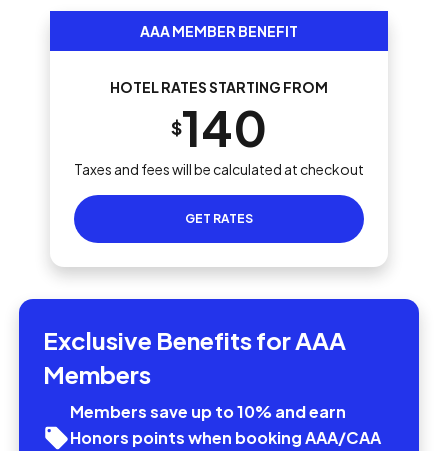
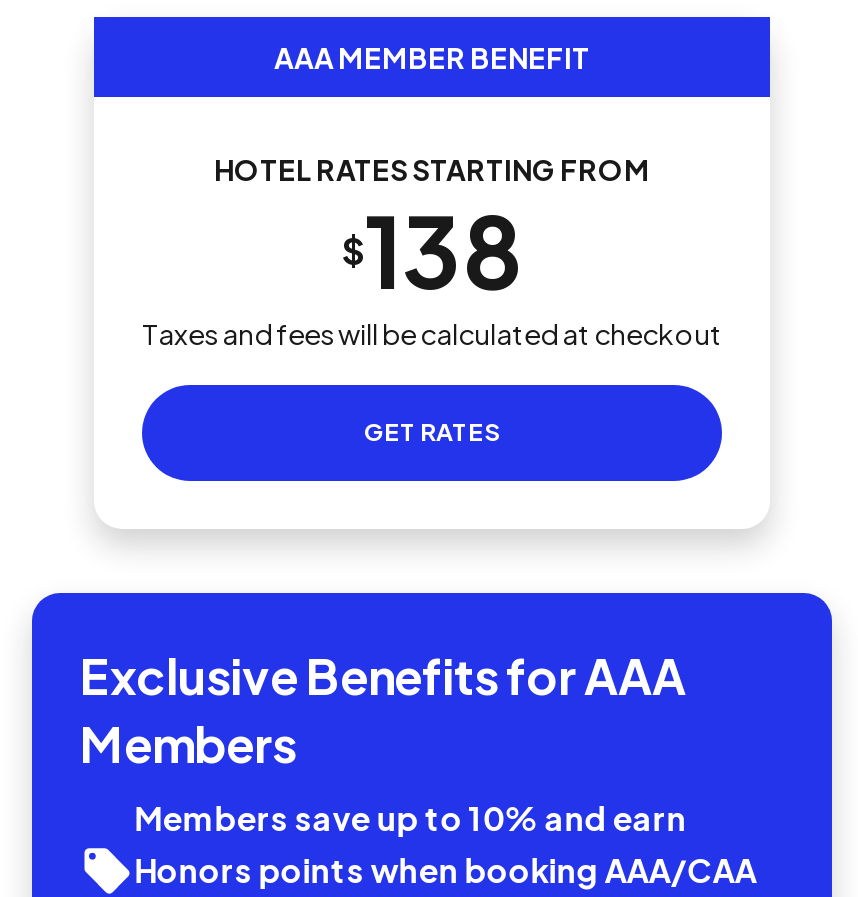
[171,97,267,158] $140 -> [342,189,522,311] $138

